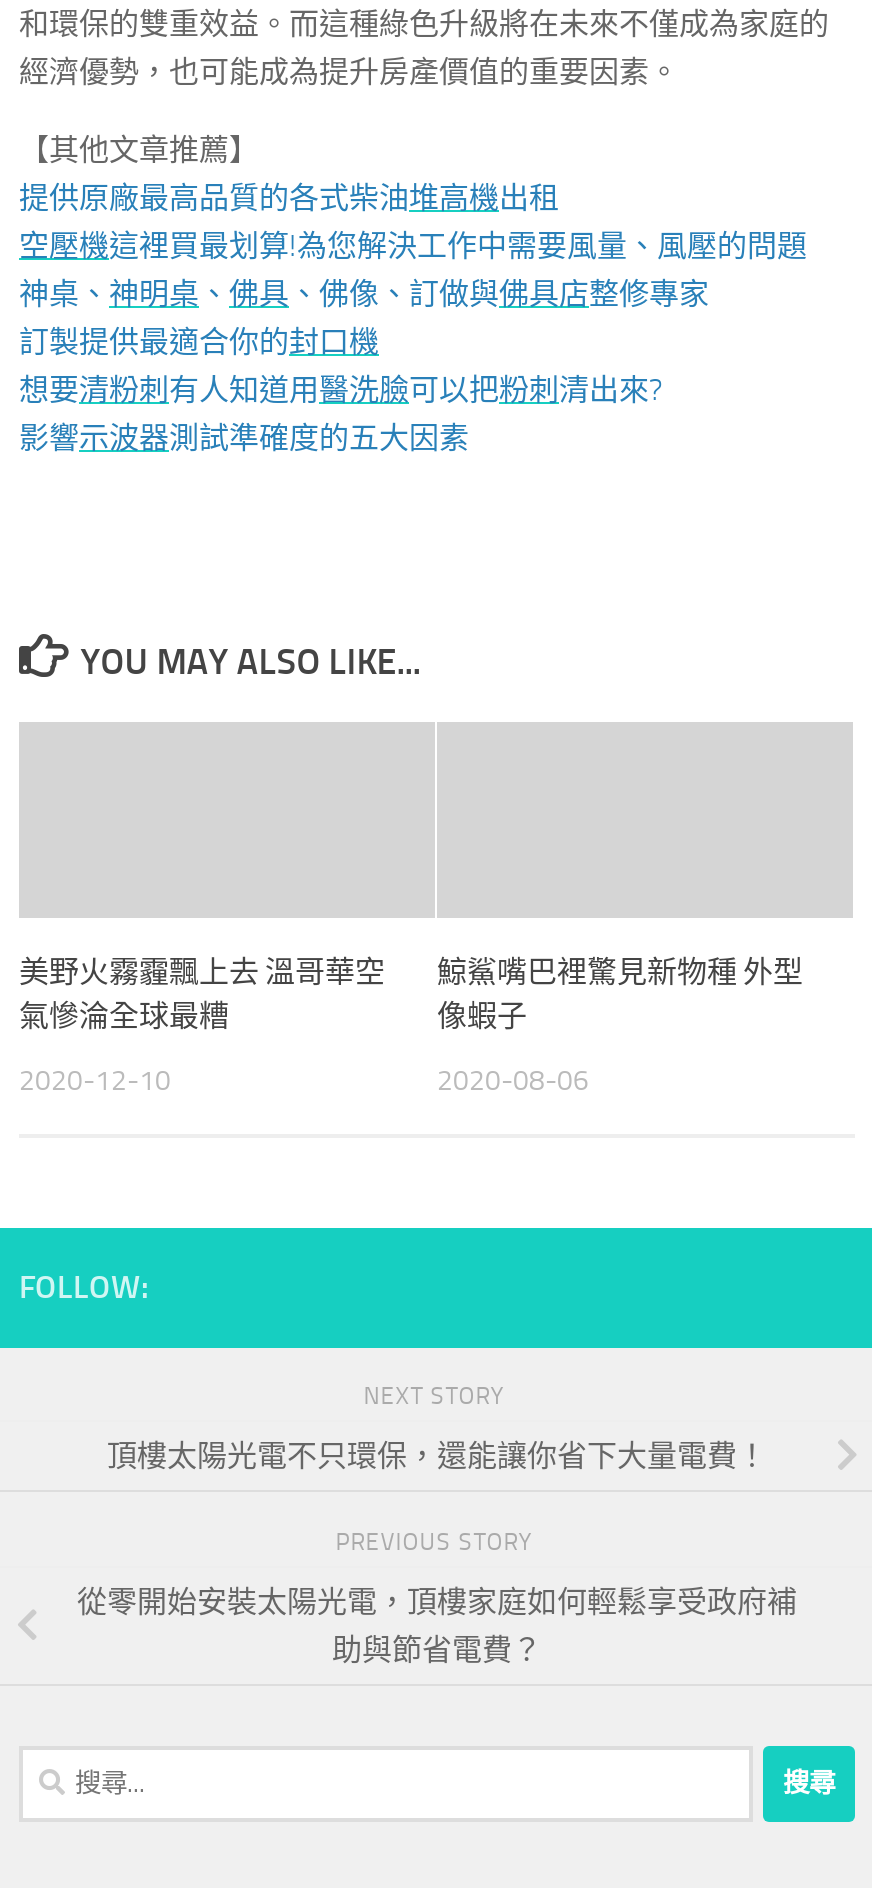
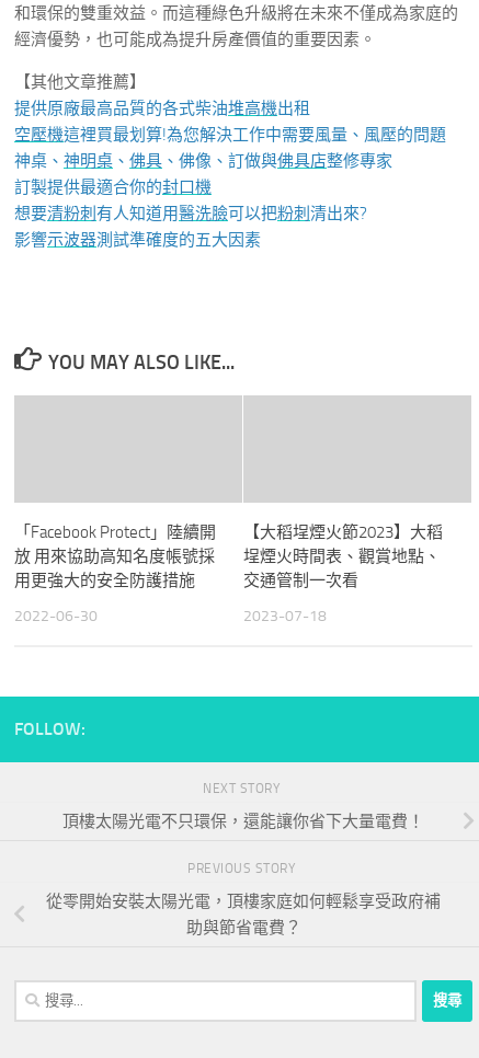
[19,954,385,1034] 美野火霧霾飄上去 溫哥華空 | 氣慘淪全球最糟 -> [14,522,216,590] 「Facebook Protect」陸續開 | 放 用來協助高知名度帳號採 | 用更強大的安全防護措施
[437,954,803,1034] 鯨鯊嘴巴裡驚見新物種 外型 | 像蝦子 -> [243,522,443,590] 【大稻埕煙火節2023】大稻 | 埕煙火時間表、觀賞地點、 | 交通管制一次看
[19,1064,171,1098] 2020-12-10 -> [14,607,98,625] 2022-06-30
[437,1064,589,1098] 2020-08-06 -> [243,607,327,625] 2023-07-18

